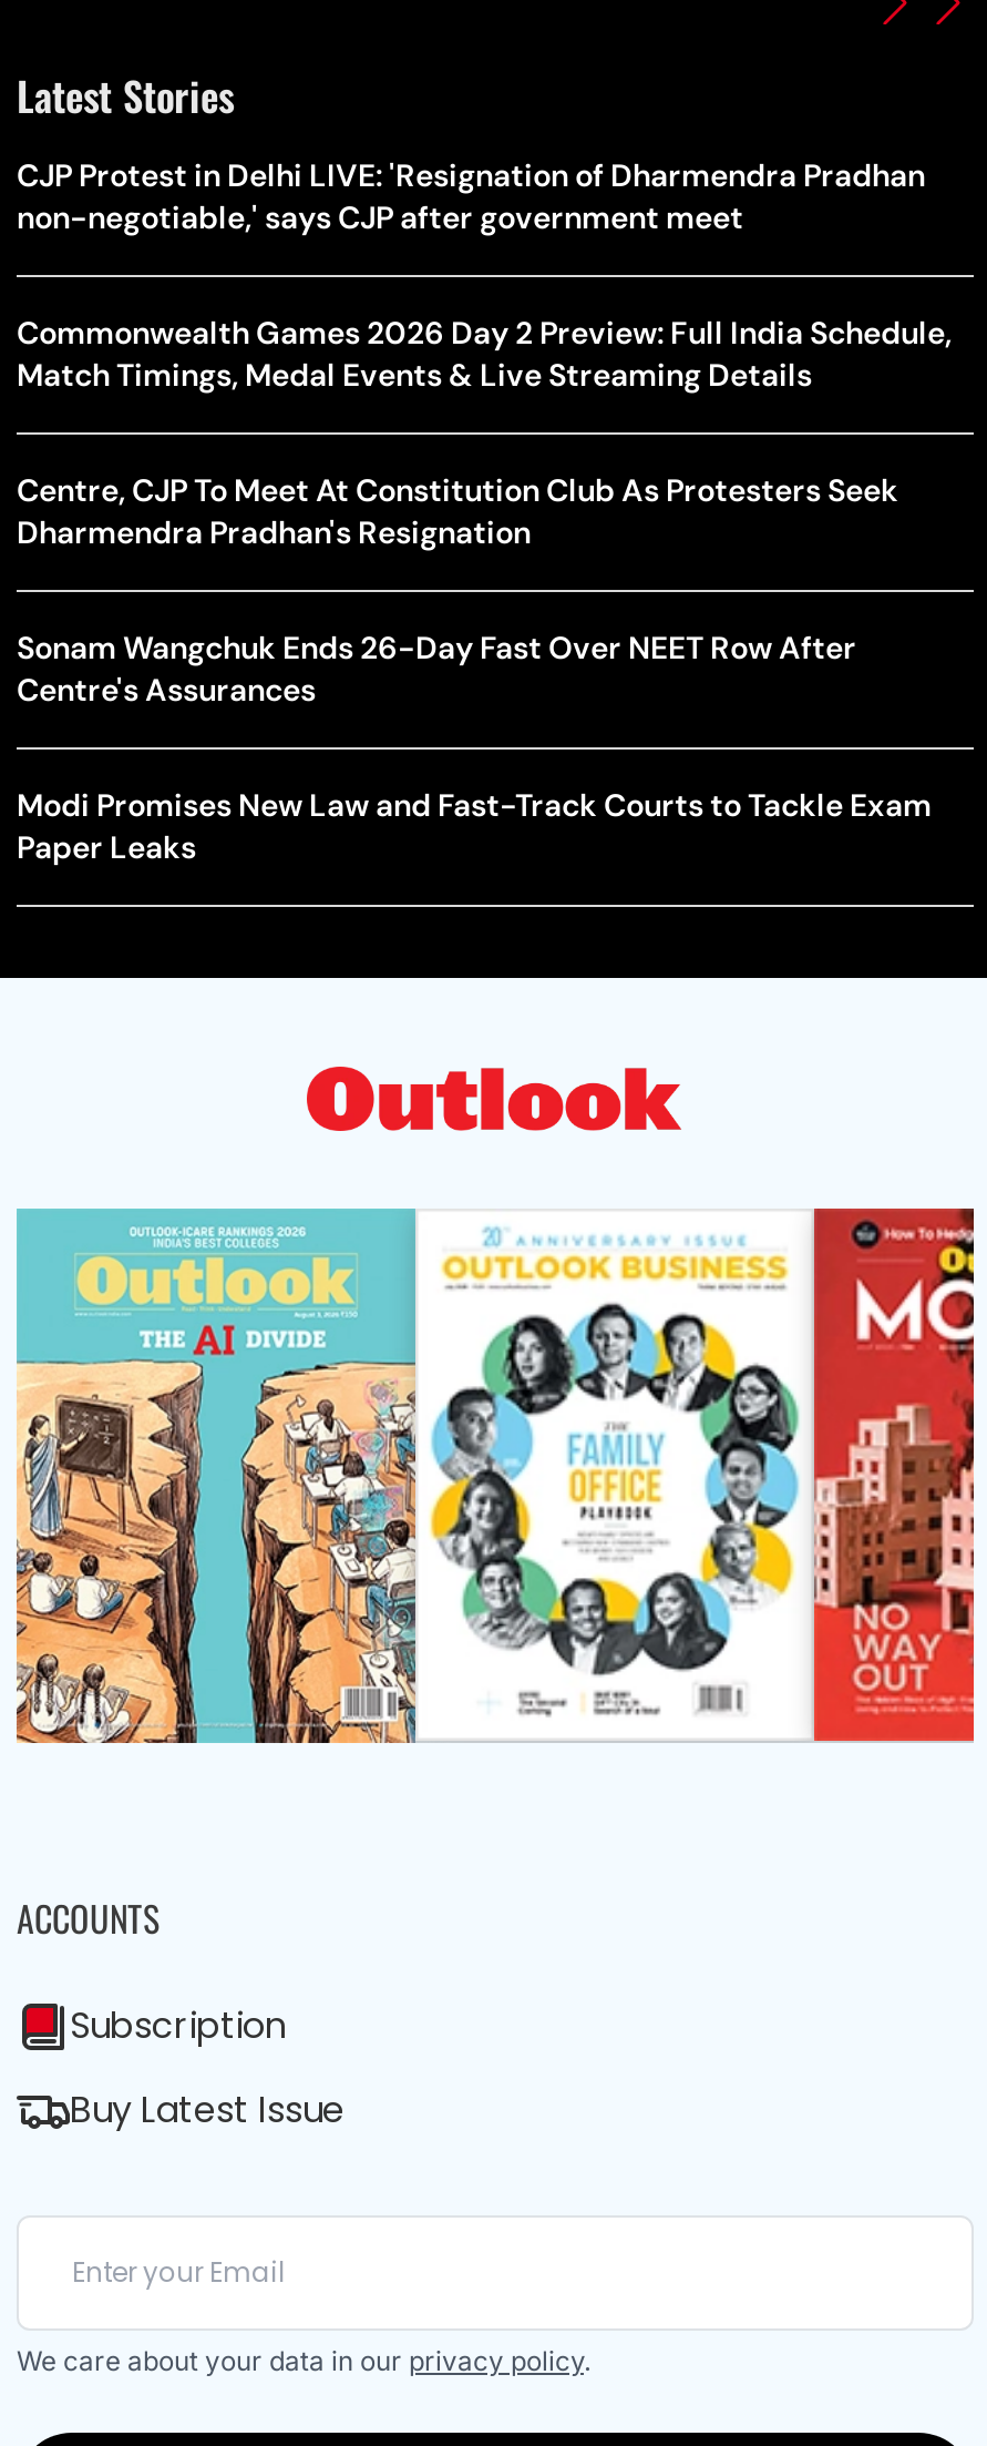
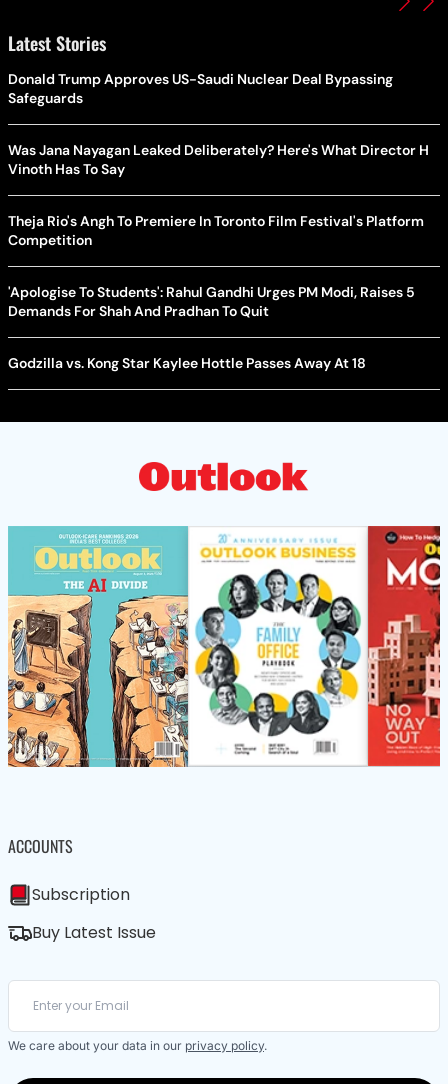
[17,155,925,237] CJP Protest in Delhi LIVE: 'Resignation of Dharmendra Pradhan | non-negotiable,' says CJP after government meet -> [8,70,393,107] Donald Trump Approves US-Saudi Nuclear Deal Bypassing | Safeguards
[17,313,952,395] Commonwealth Games 2026 Day 2 Preview: Full India Schedule, | Match Timings, Medal Events & Live Streaming Details -> [8,141,429,178] Was Jana Nayagan Leaked Deliberately? Here's What Director H | Vinoth Has To Say
[17,470,898,552] Centre, CJP To Meet At Constitution Club As Protesters Seek | Dharmendra Pradhan's Resignation -> [8,212,424,249] Theja Rio's Angh To Premiere In Toronto Film Festival's Platform | Competition
[17,628,856,710] Sonam Wangchuk Ends 26-Day Fast Over NEET Row After | Centre's Assurances -> [8,283,415,320] 'Apologise To Students': Rahul Gandhi Urges PM Modi, Raises 5 | Demands For Shah And Pradhan To Quit
[17,785,932,867] Modi Promises New Law and Fast-Track Courts to Tackle Exam | Paper Leaks -> [8,354,366,372] Godzilla vs. Kong Star Kaylee Hottle Passes Away At 18

